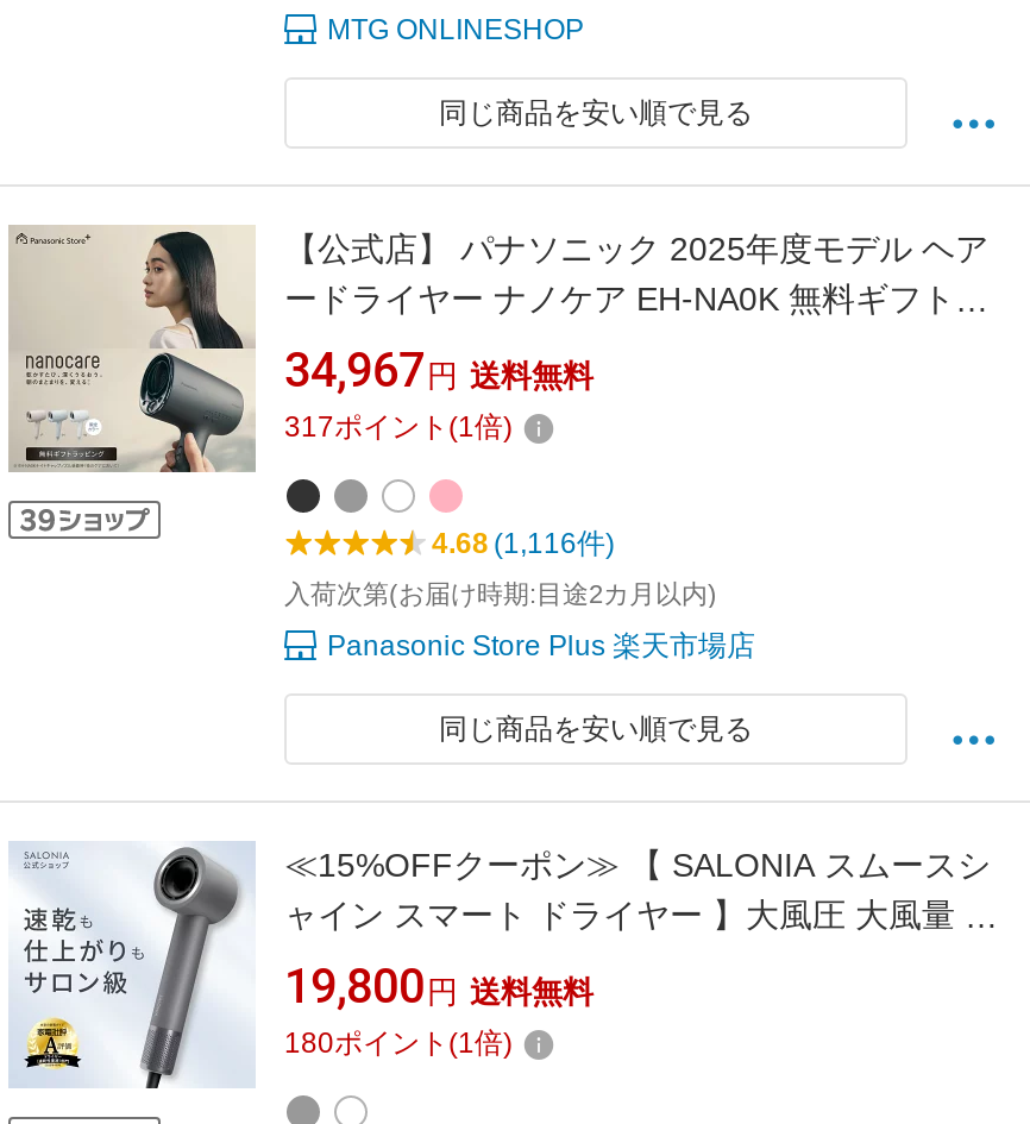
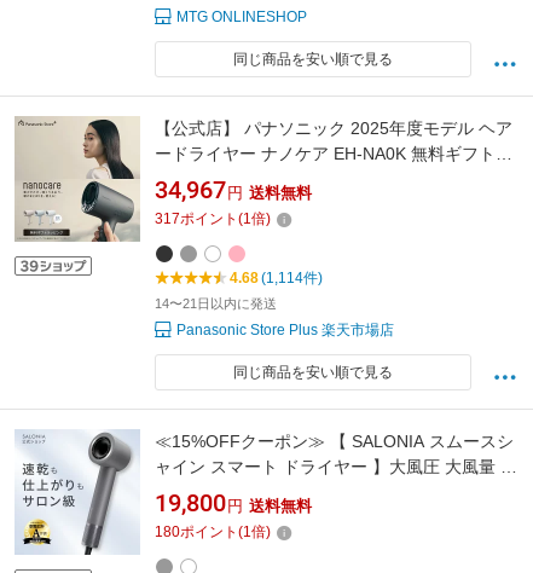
[432,528,615,561] 4.68 (1,116件) -> [230,270,323,287] 4.68 (1,114件)
[284,580,717,609] 入荷次第(お届け時期:目途2カ月以内) -> [155,297,277,311] 14〜21日以内に発送

